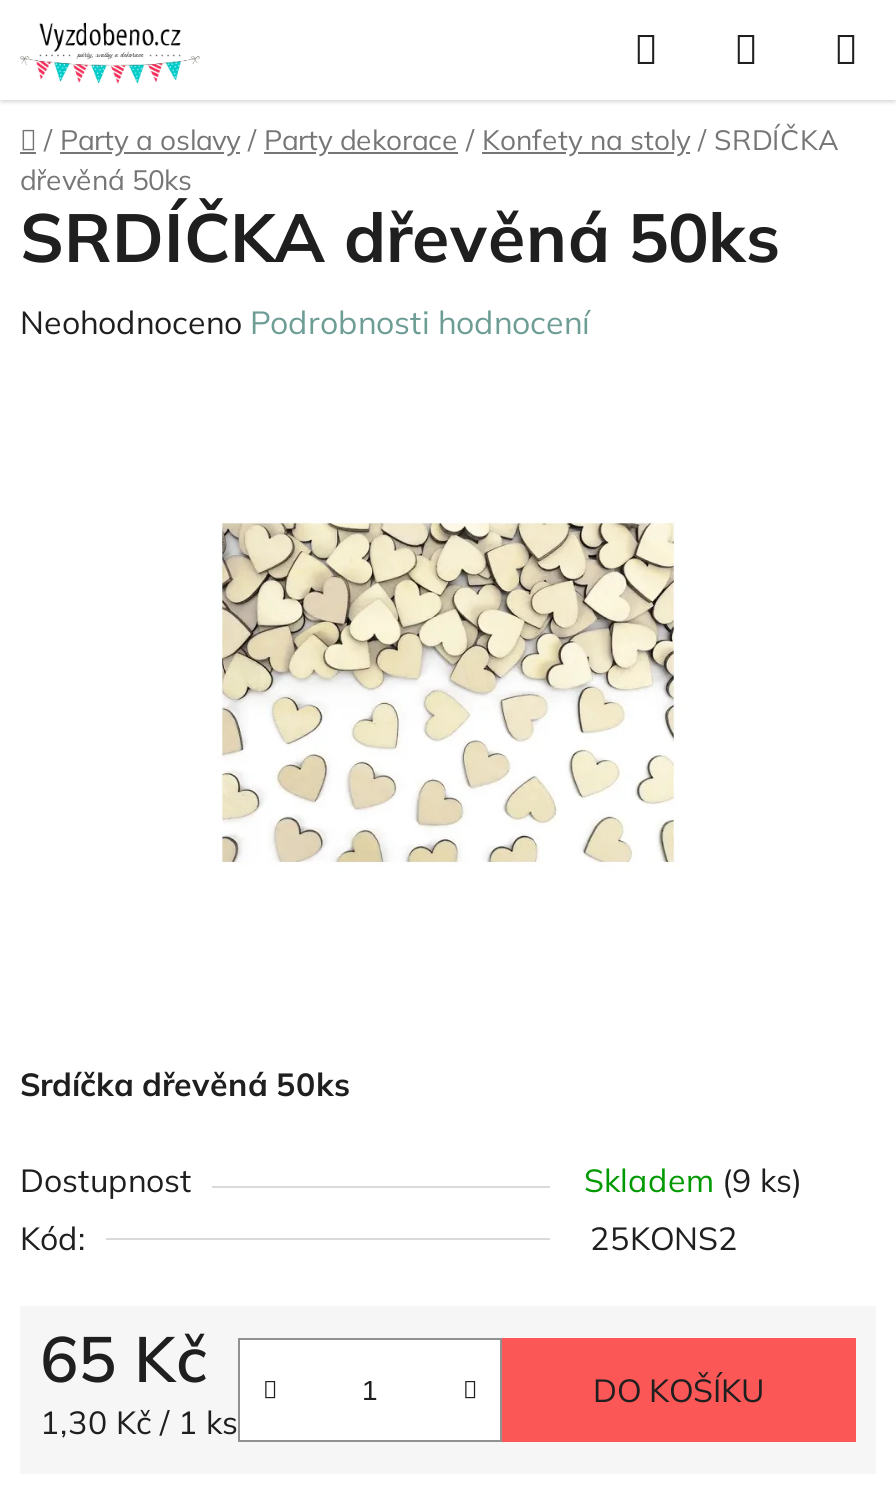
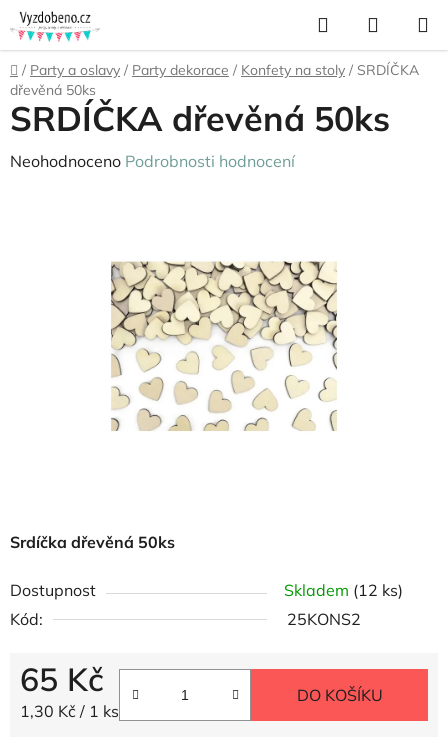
[584,1160,802,1200] Skladem (9 ks) -> [284,580,403,600] Skladem (12 ks)

